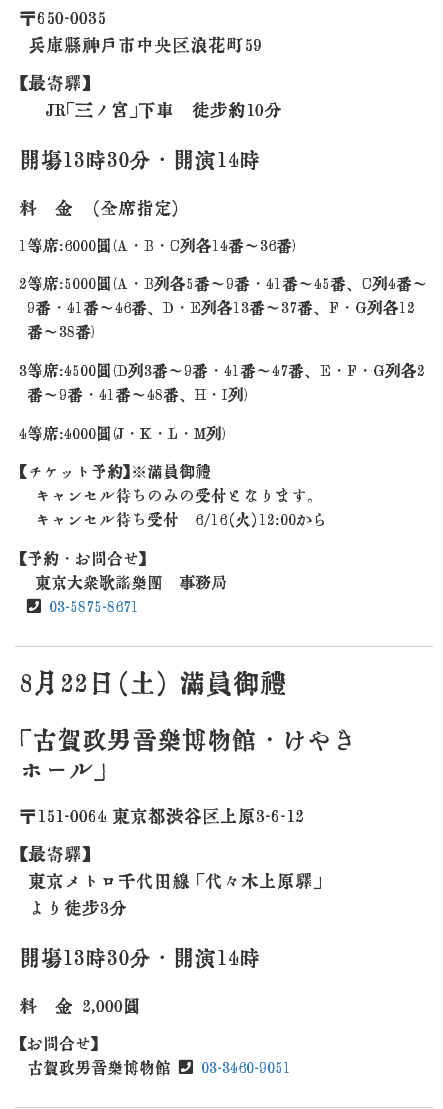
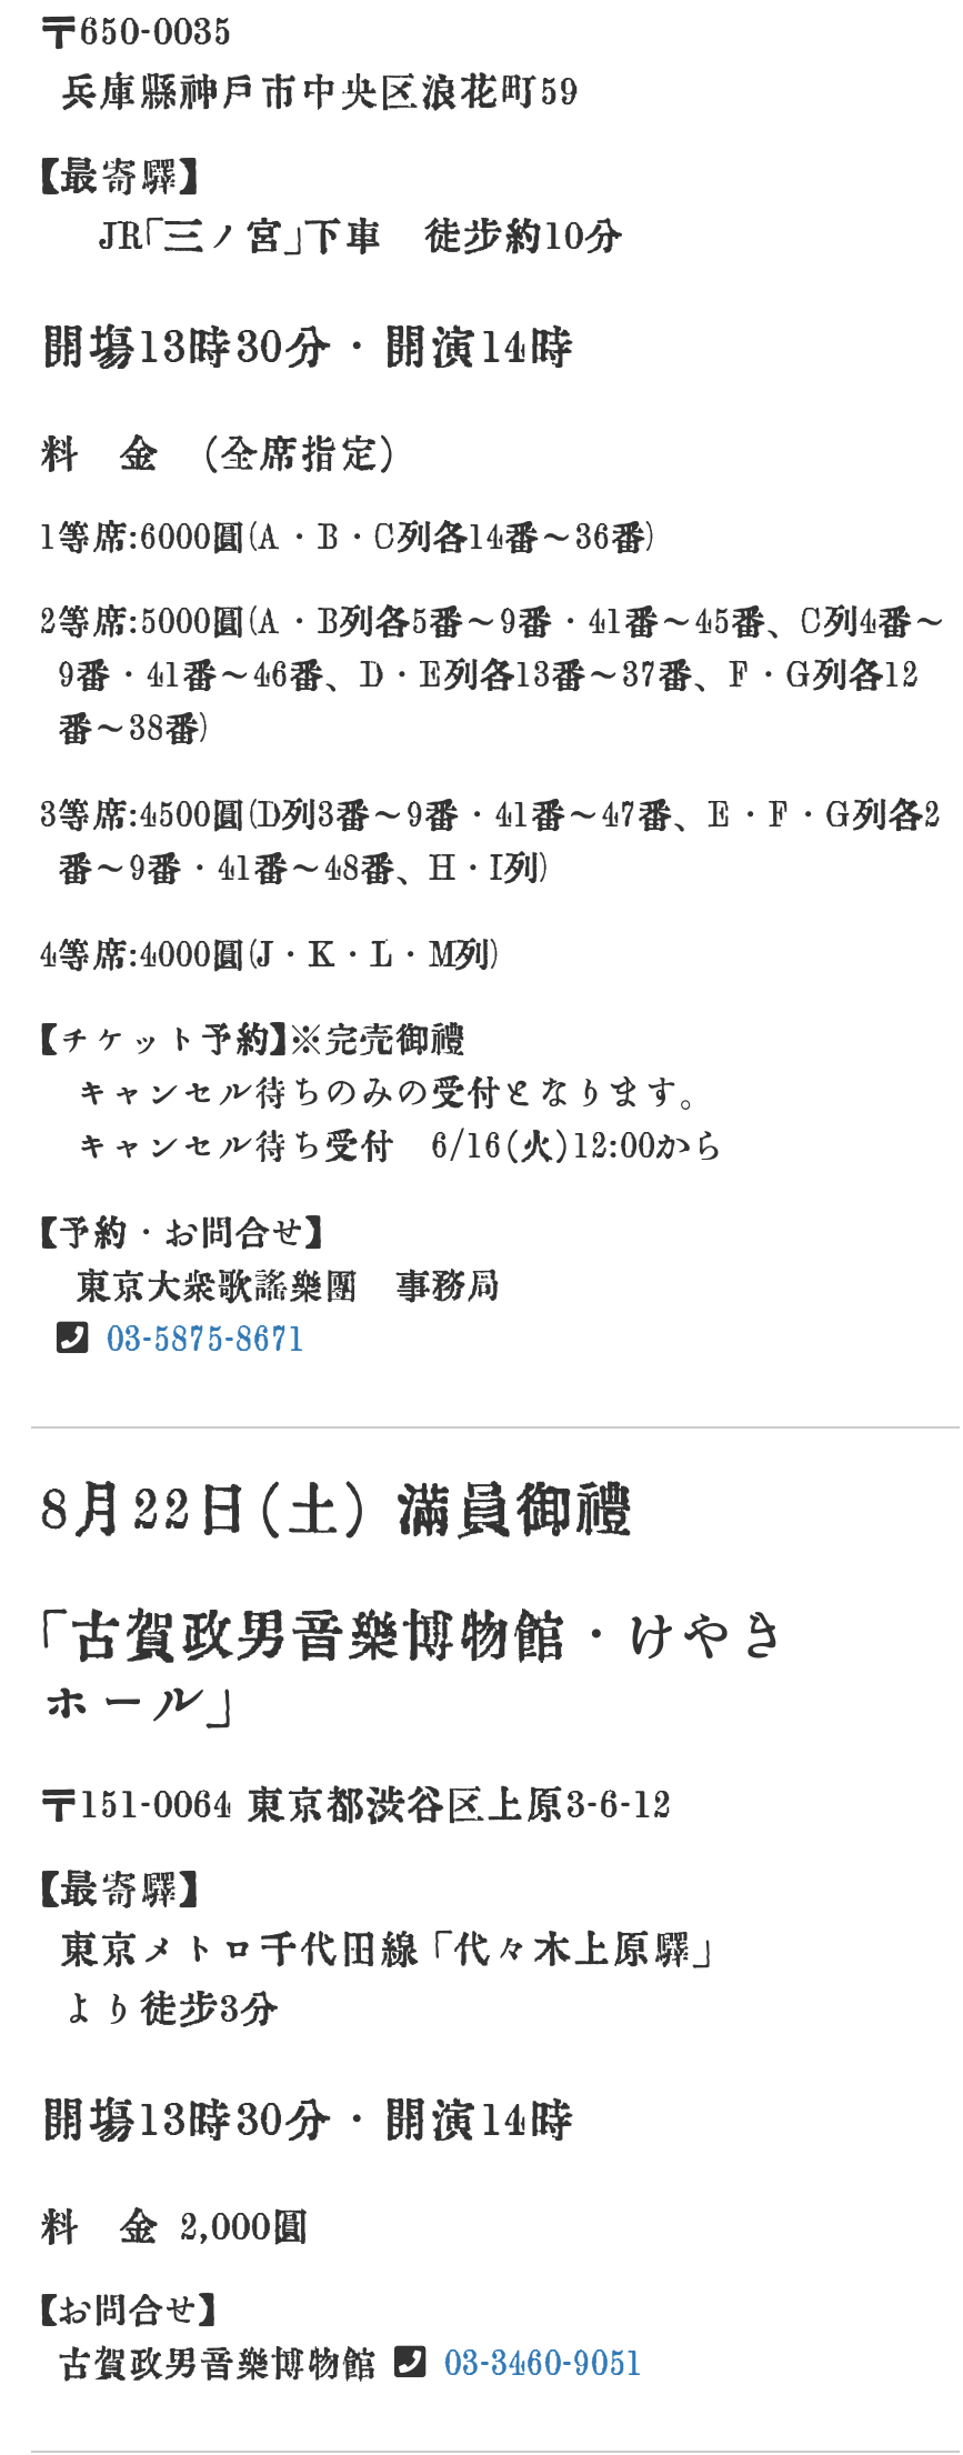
[19,463,211,480] 【チケット予約】※満員御礼 -> [39,1020,466,1058] 【チケット予約】※完売御礼

